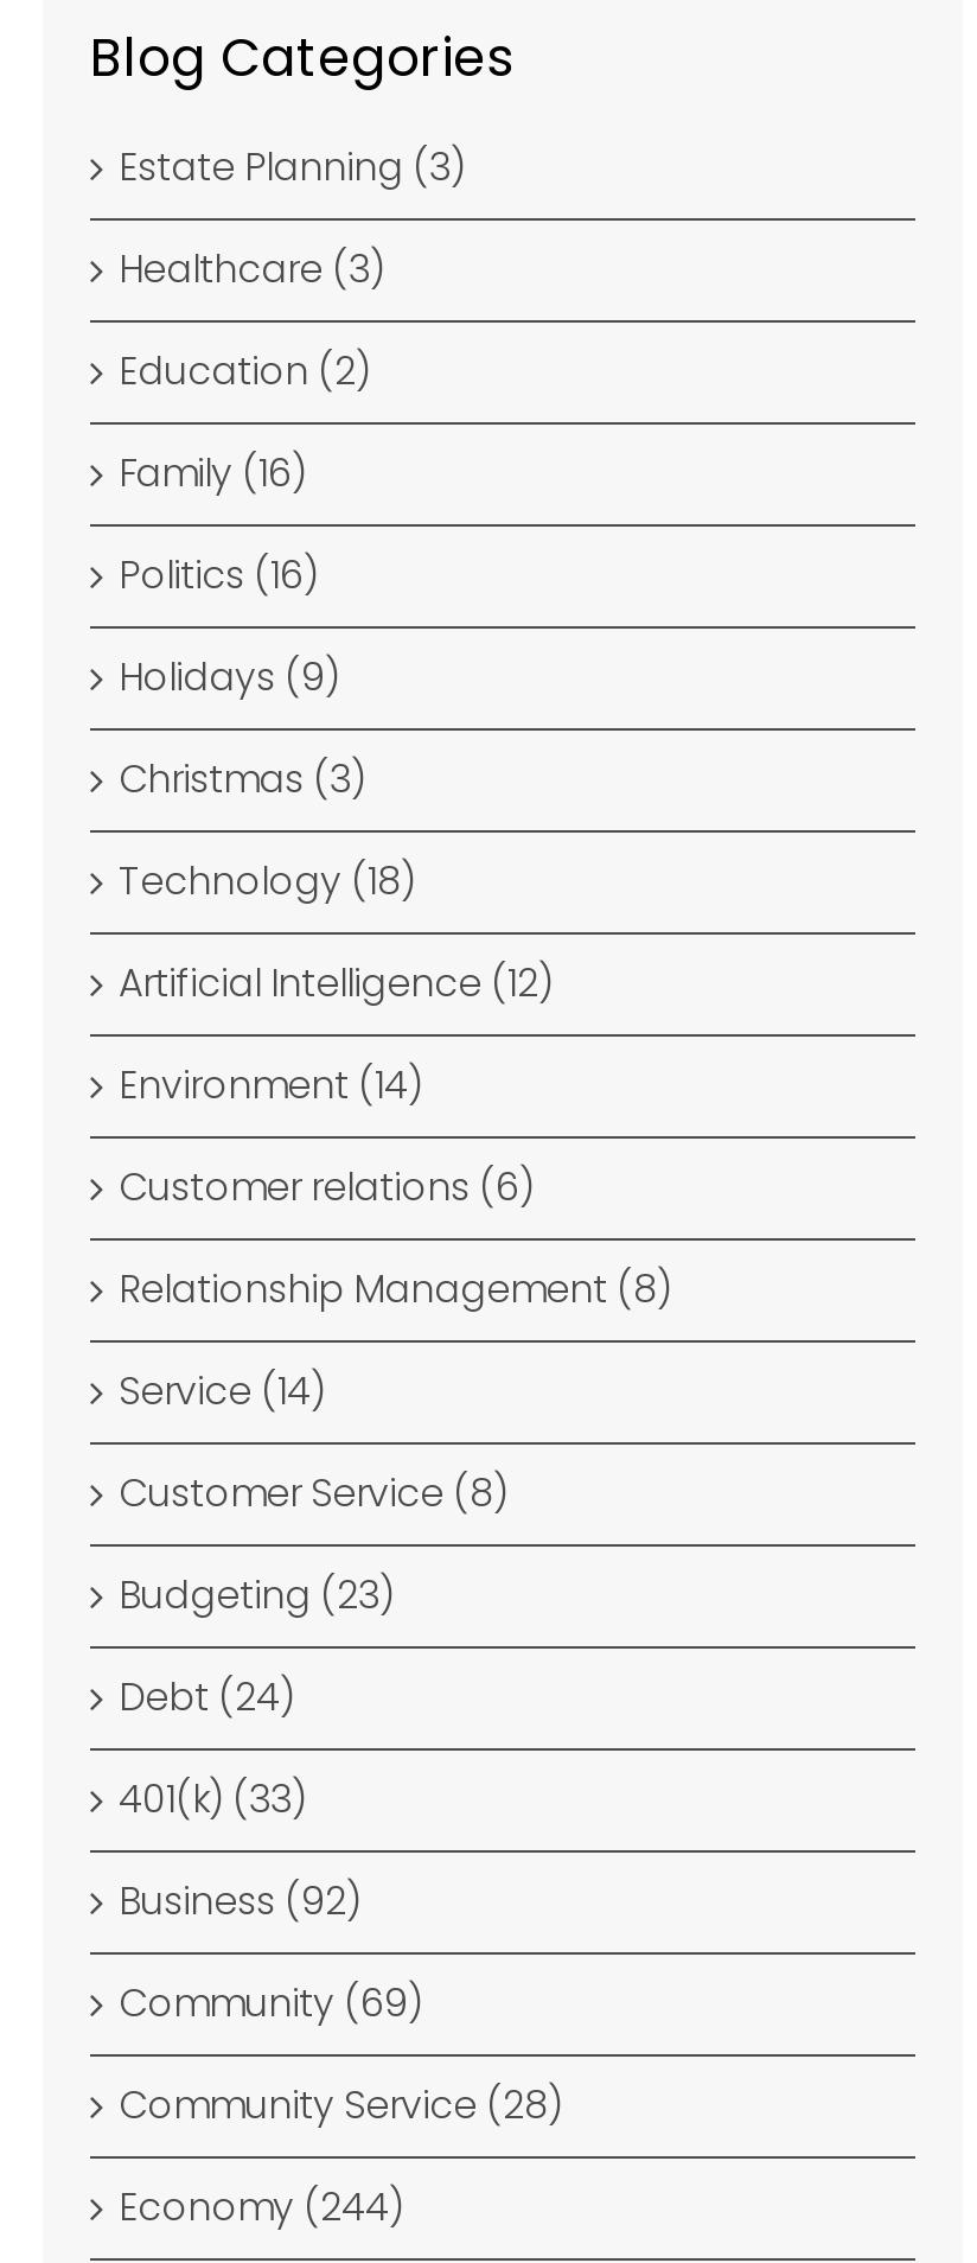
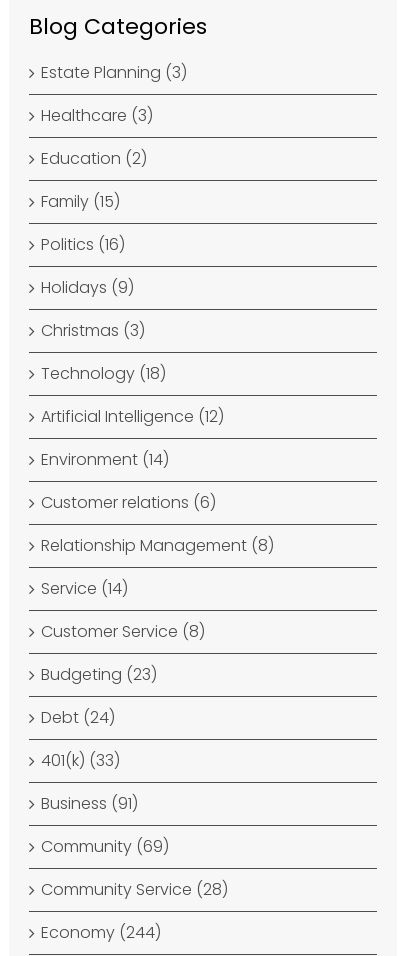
[119,446,306,500] Family (16) -> [41,190,120,213] Family (15)
[119,1874,360,1928] Business (92) -> [41,792,138,815] Business (91)

